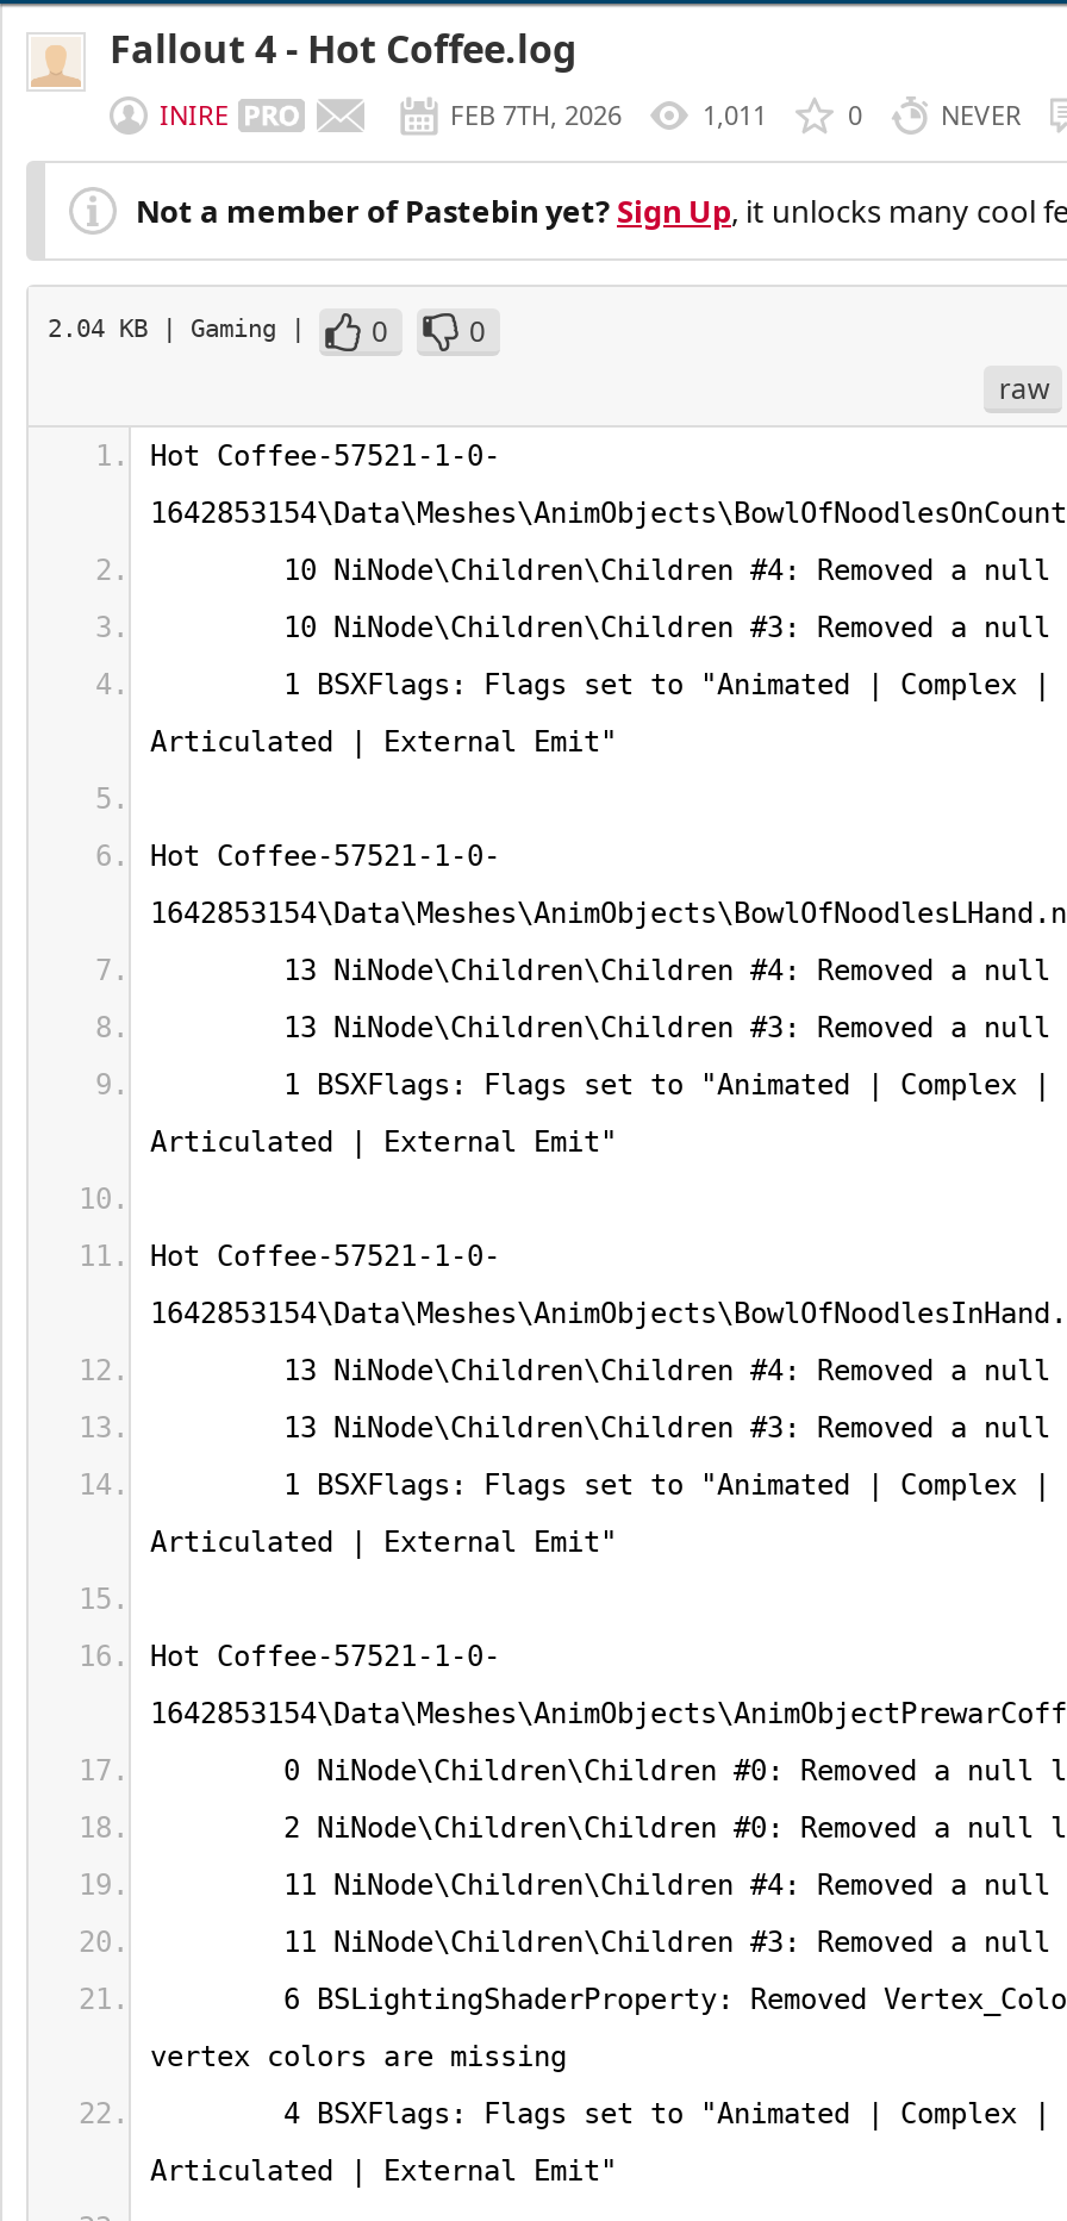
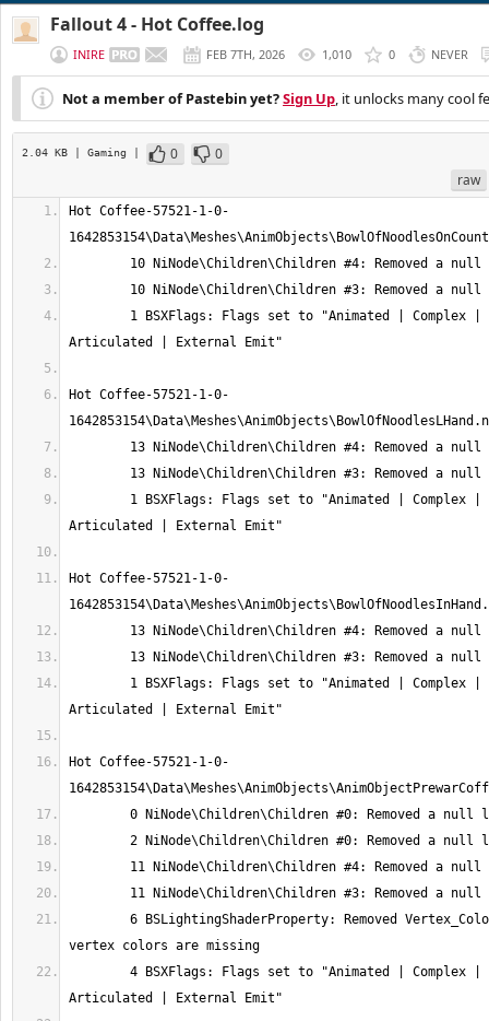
[703,96,767,132] 1,011 -> [322,46,351,62] 1,010

